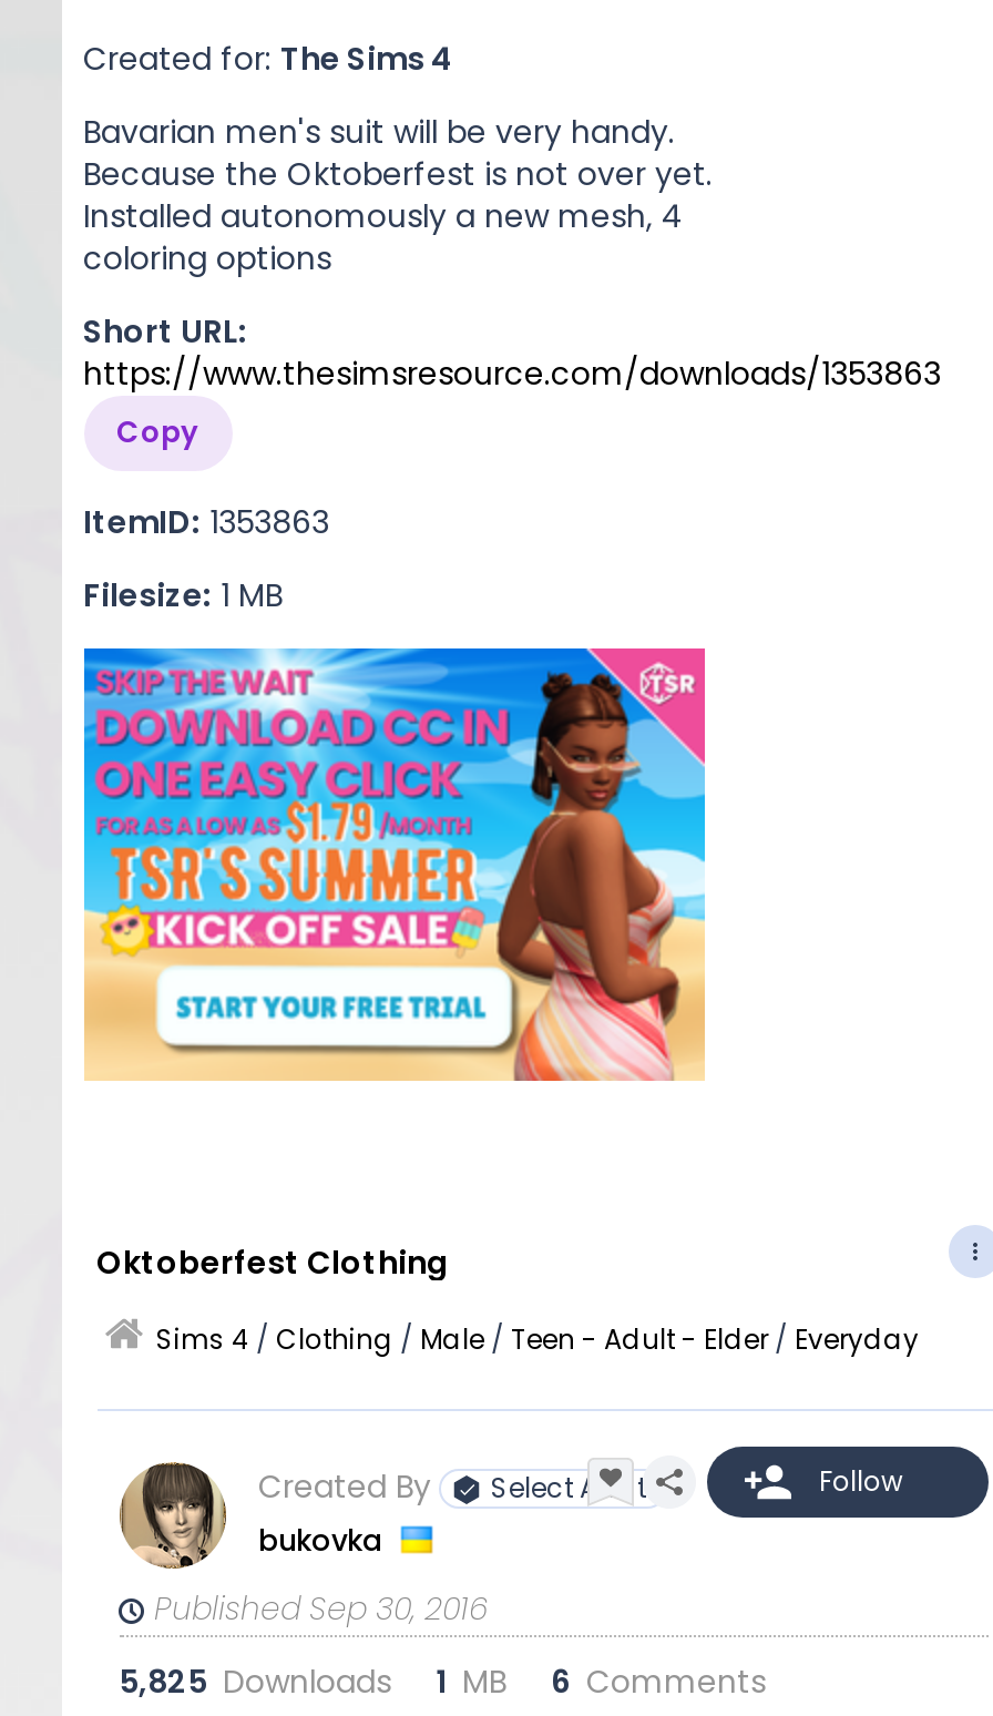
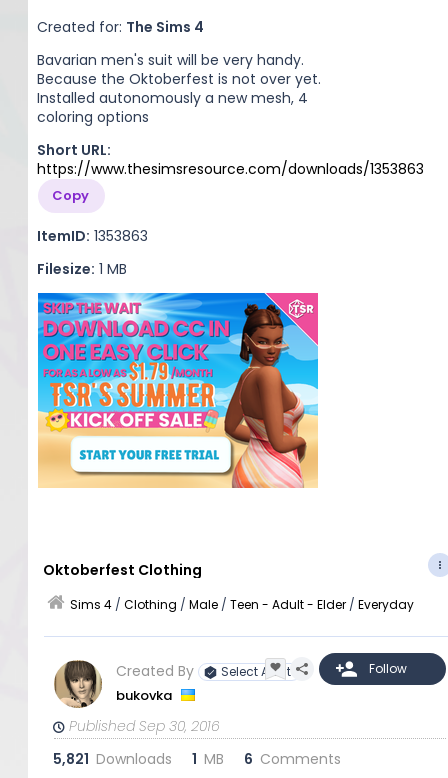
[119,1659,766,1703] 5,825 Downloads 1 MB 6 Comments -> [53,749,341,769] 5,821 Downloads 1 MB 6 Comments

